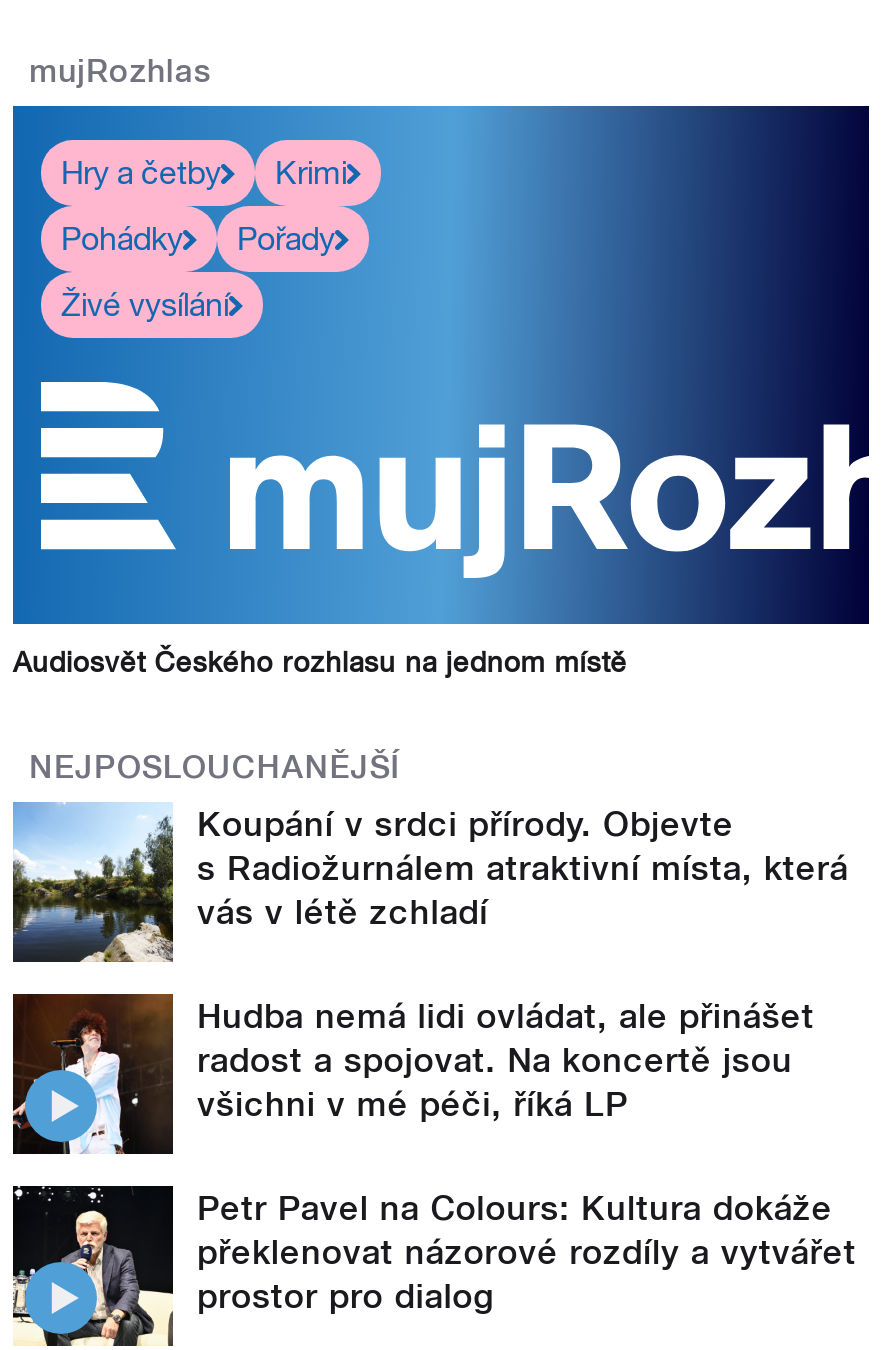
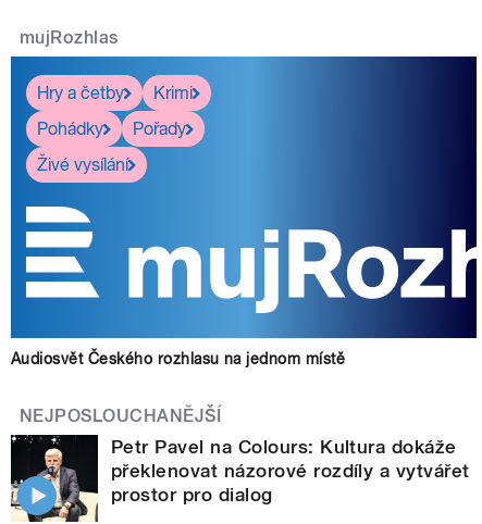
[11,802,848,1124] [image] | Koupání v srdci přírody. Objevte | s Radiožurnálem atraktivní místa, která | vás v létě zchladí | Hudba nemá lidi ovládat, ale přinášet | radost a spojovat. Na koncertě jsou | všichni v mé péči, říká LP -> none
[11,992,175,1156] [image] -> none

